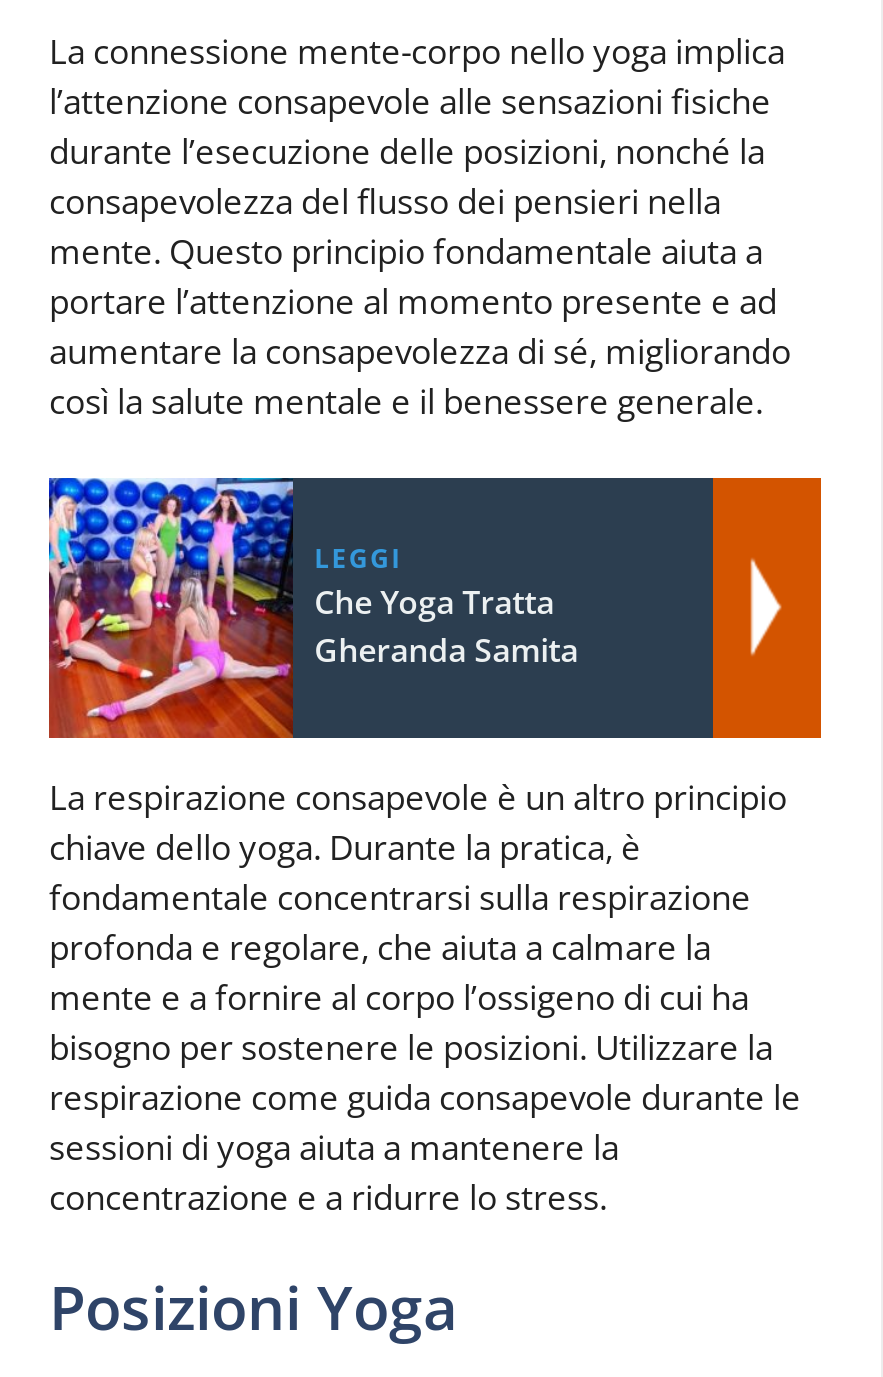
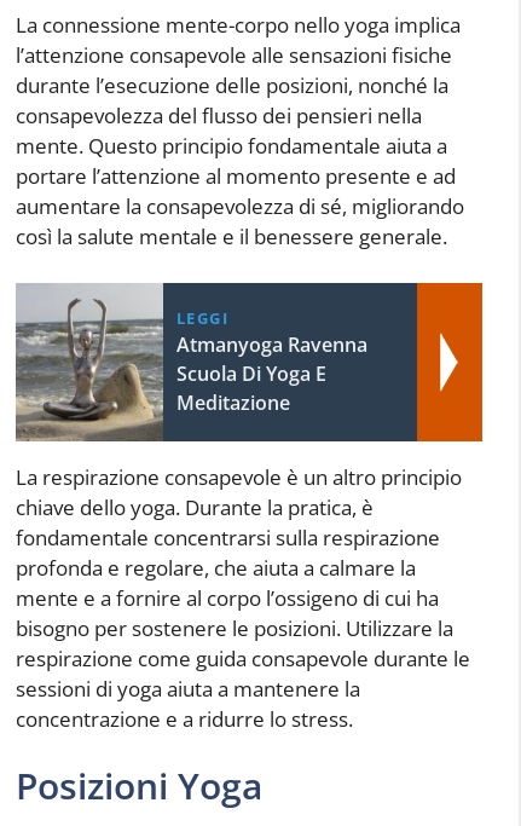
[47,476,578,738] [image] | Che Yoga Tratta | Gheranda Samita -> [16,283,367,441] [image] | Atmanyoga Ravenna | Scuola Di Yoga E | Meditazione

